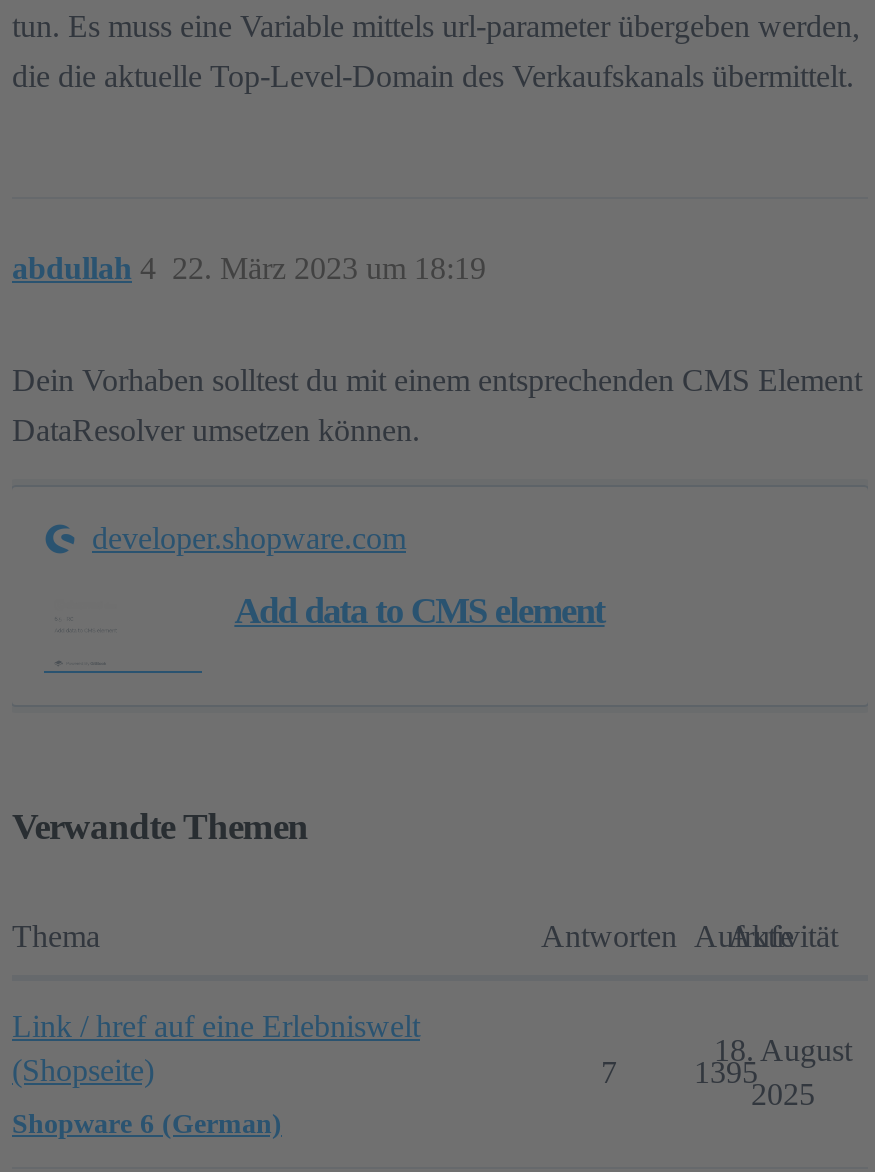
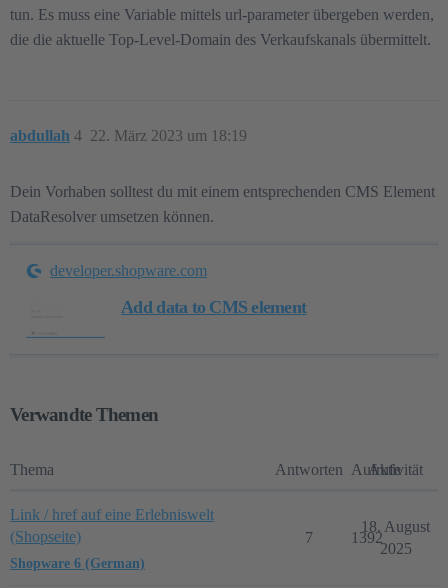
[694,1054,758,1088] 1395 -> [351,528,383,545] 1392

